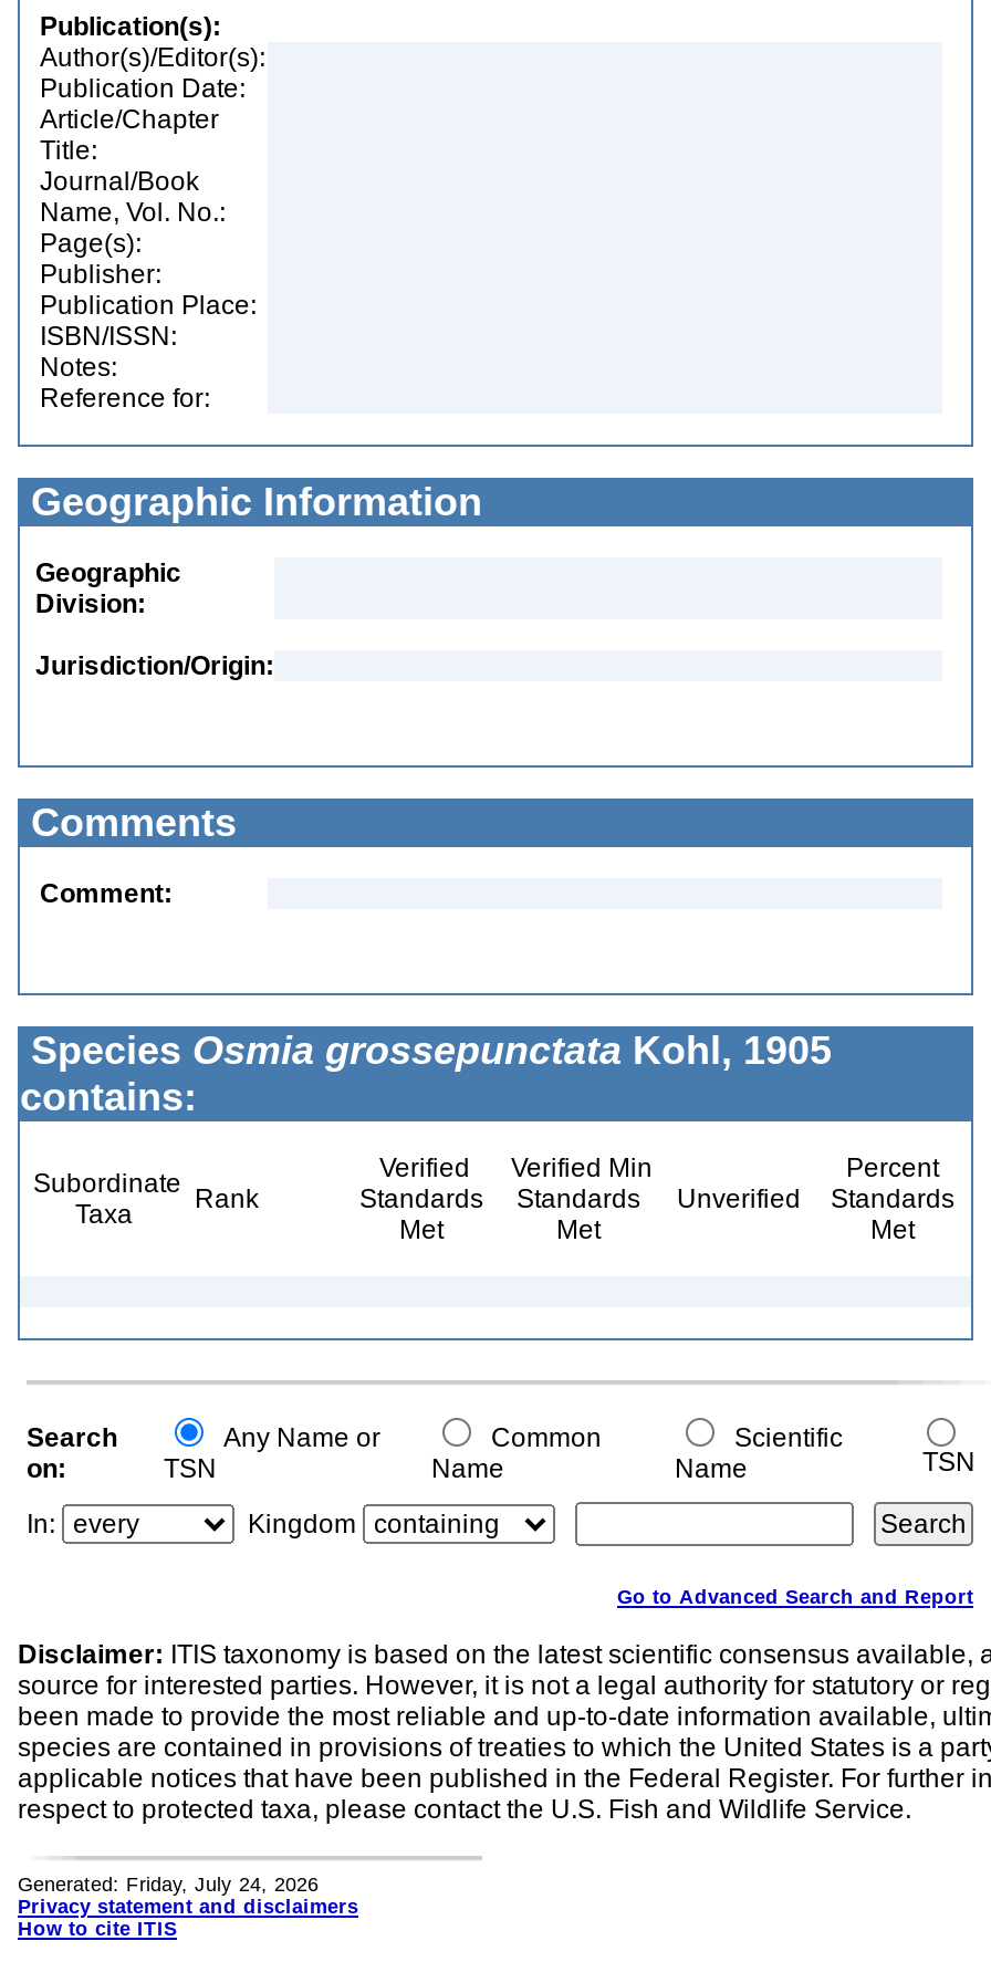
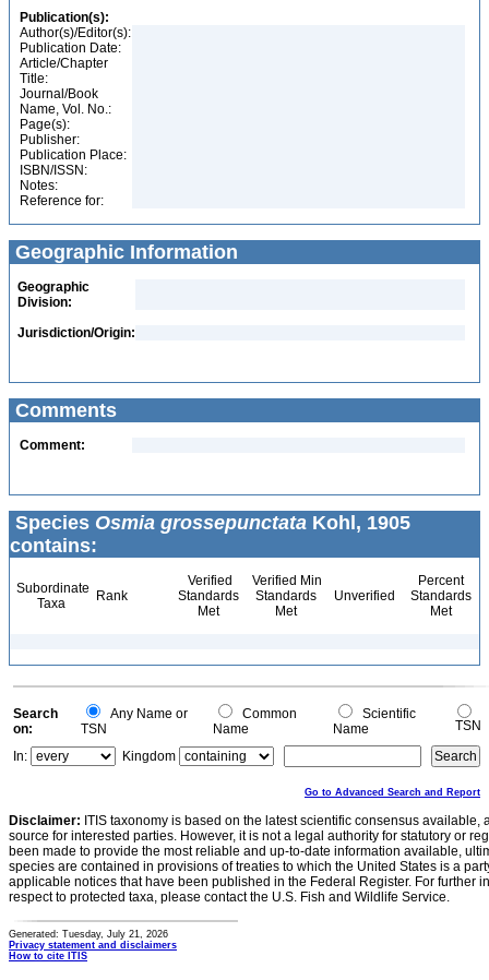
[18,1874,319,1896] Generated: Friday, July 24, 2026 -> [9,929,168,940] Generated: Tuesday, July 21, 2026

